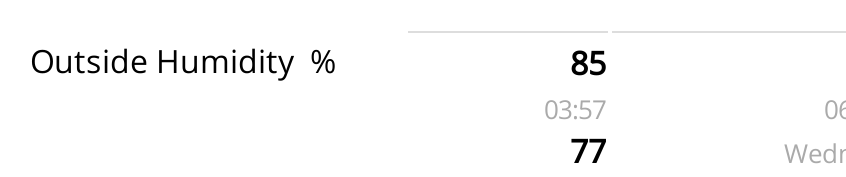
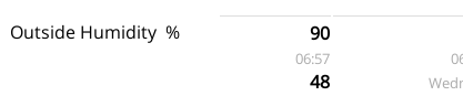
[570,41,606,85] 85 -> [310,21,330,45] 90
[544,91,606,127] 03:57 -> [295,48,330,68] 06:57
[570,129,606,173] 77 -> [310,69,330,94] 48

